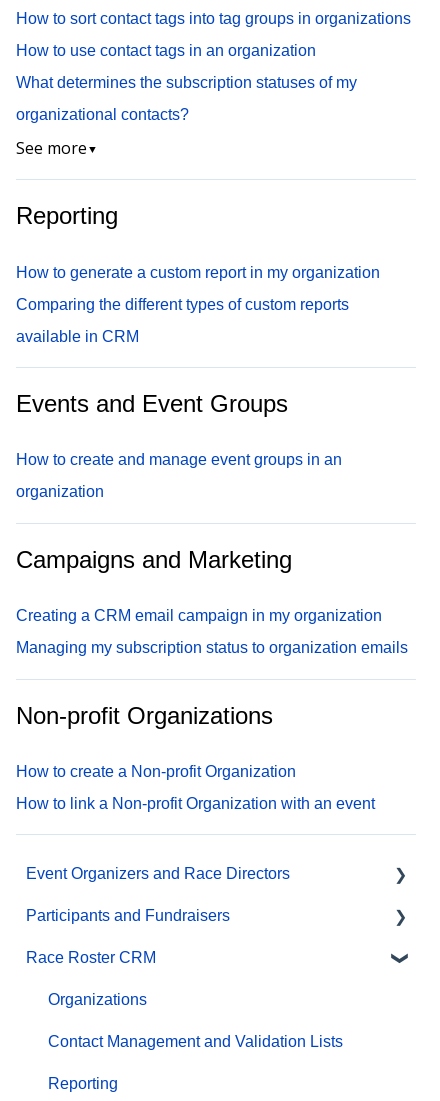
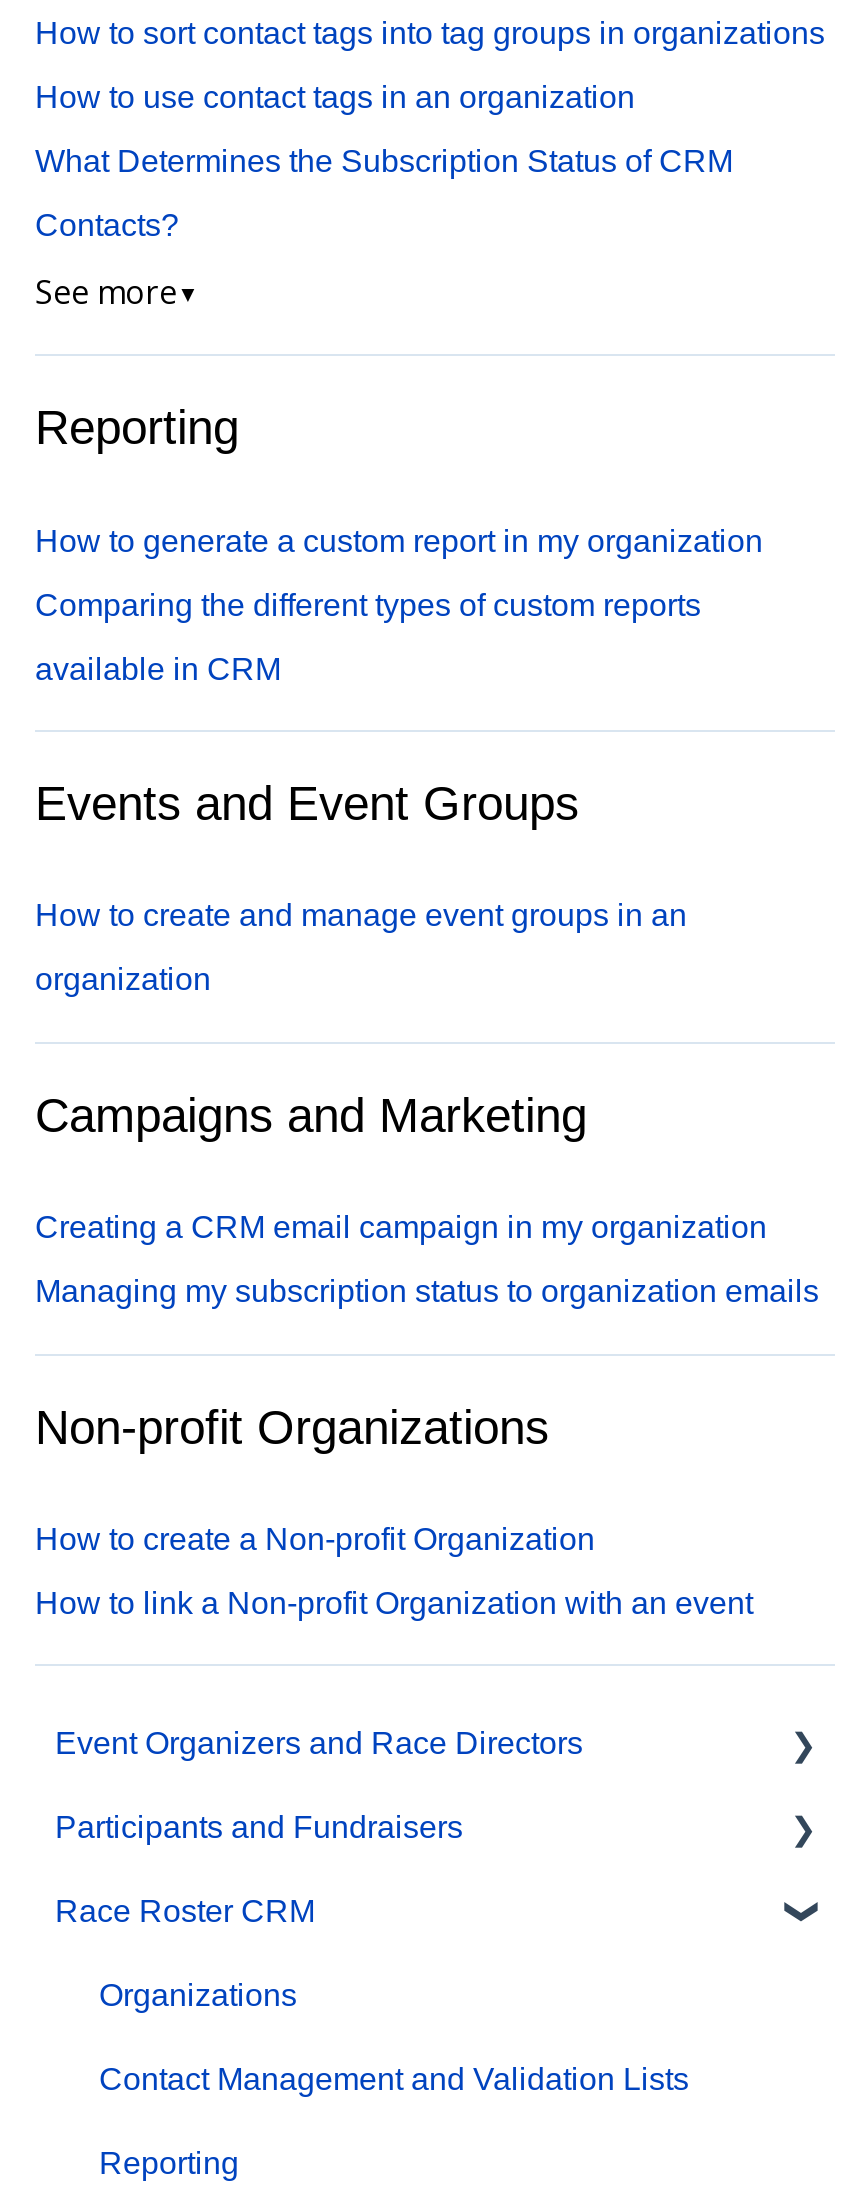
[16,74,357,91] What determines the subscription statuses of my -> [35,144,733,178] What Determines the Subscription Status of CRM
[16,106,189,123] organizational contacts? -> [35,208,179,242] Contacts?

